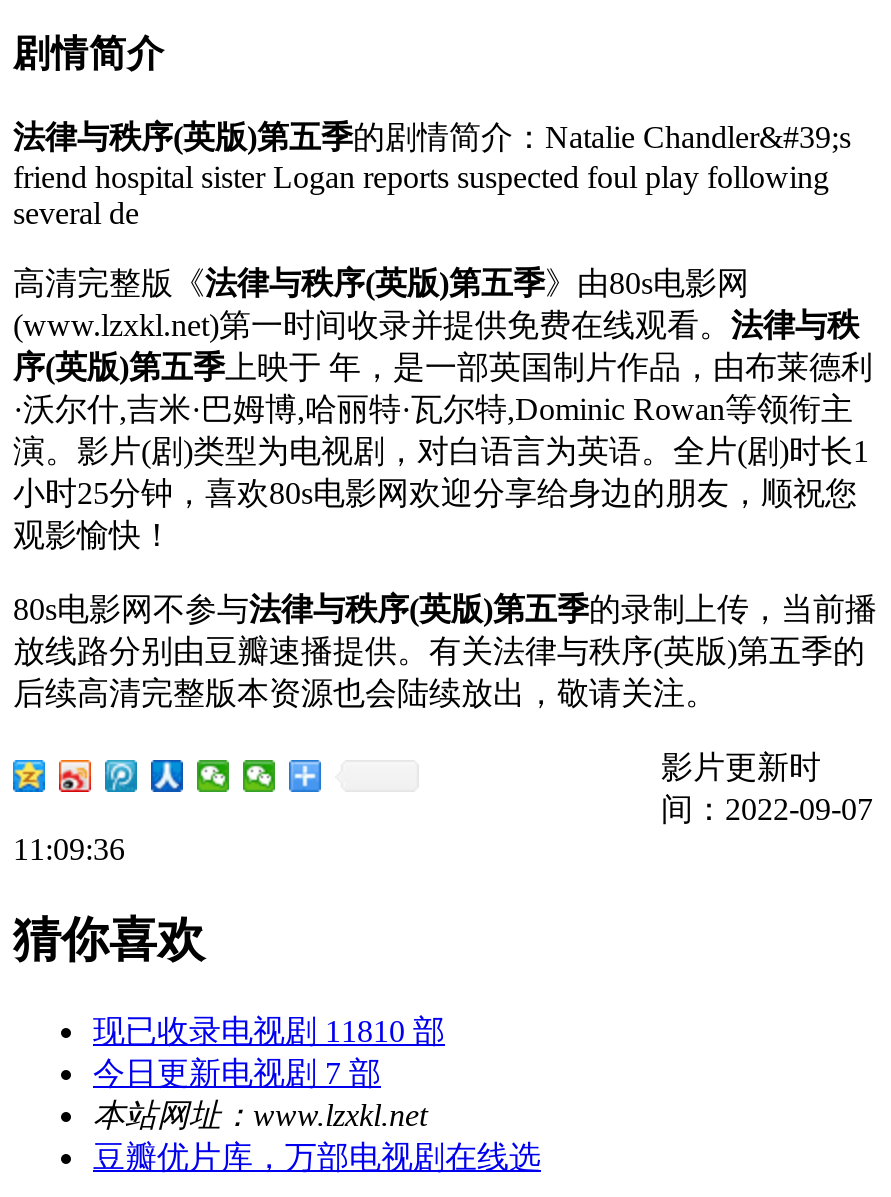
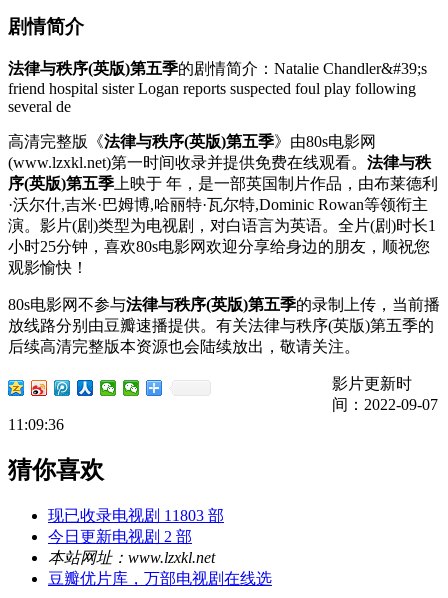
[93,1013,445,1047] 现已收录电视剧 11810 部 -> [48,507,224,524] 现已收录电视剧 11803 部
[93,1055,381,1089] 今日更新电视剧 7 部 -> [48,528,192,545] 今日更新电视剧 2 部

